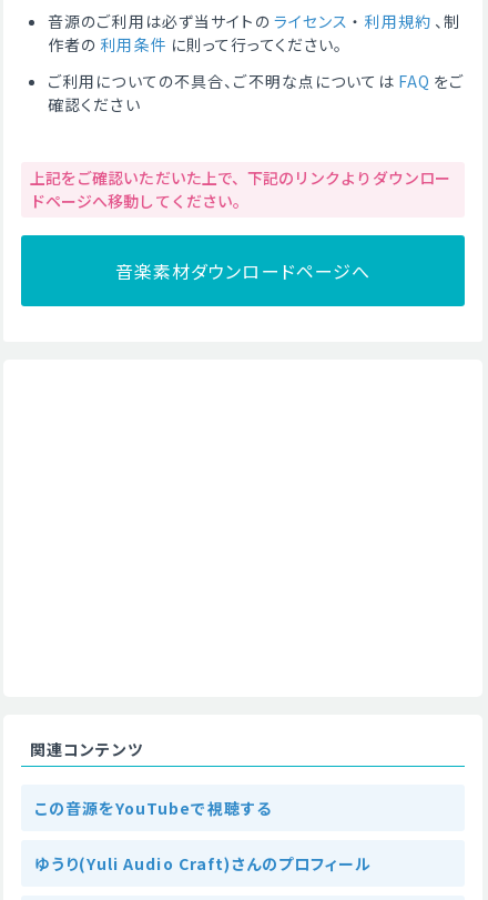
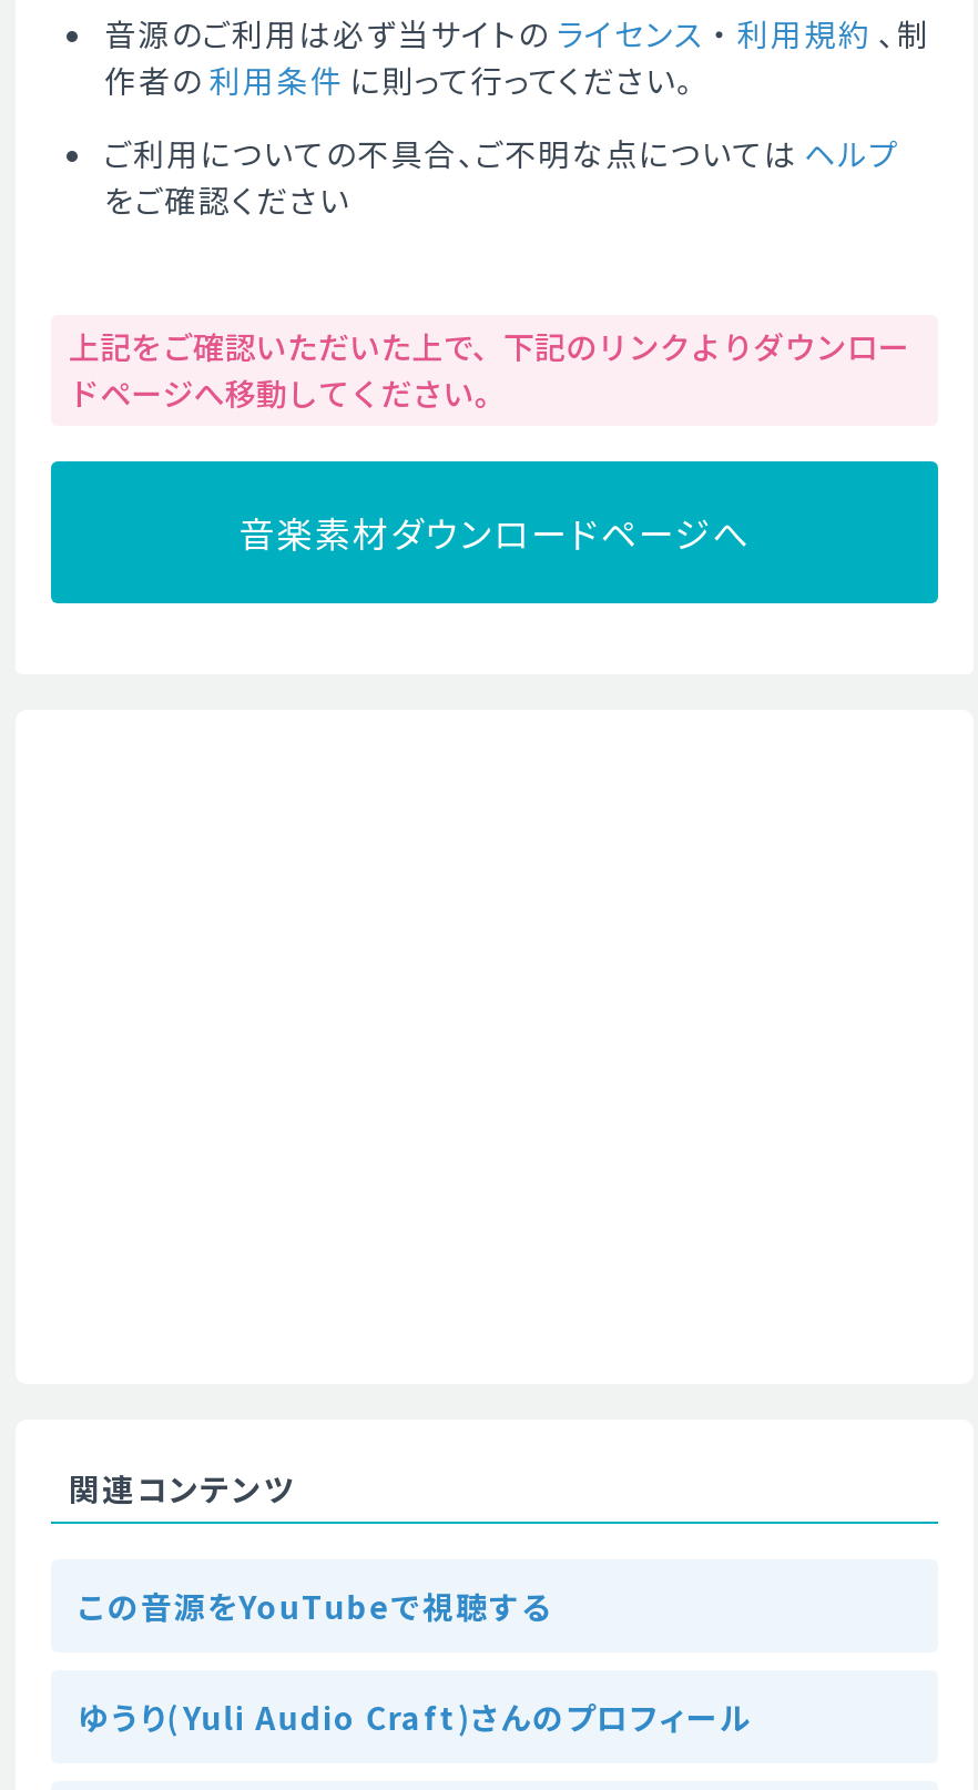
[48,70,464,115] ご利用についての不具合、ご不明な点については FAQ をご | 確認ください -> [104,131,900,222] ご利用についての不具合、ご不明な点については ヘルプ | をご確認ください

